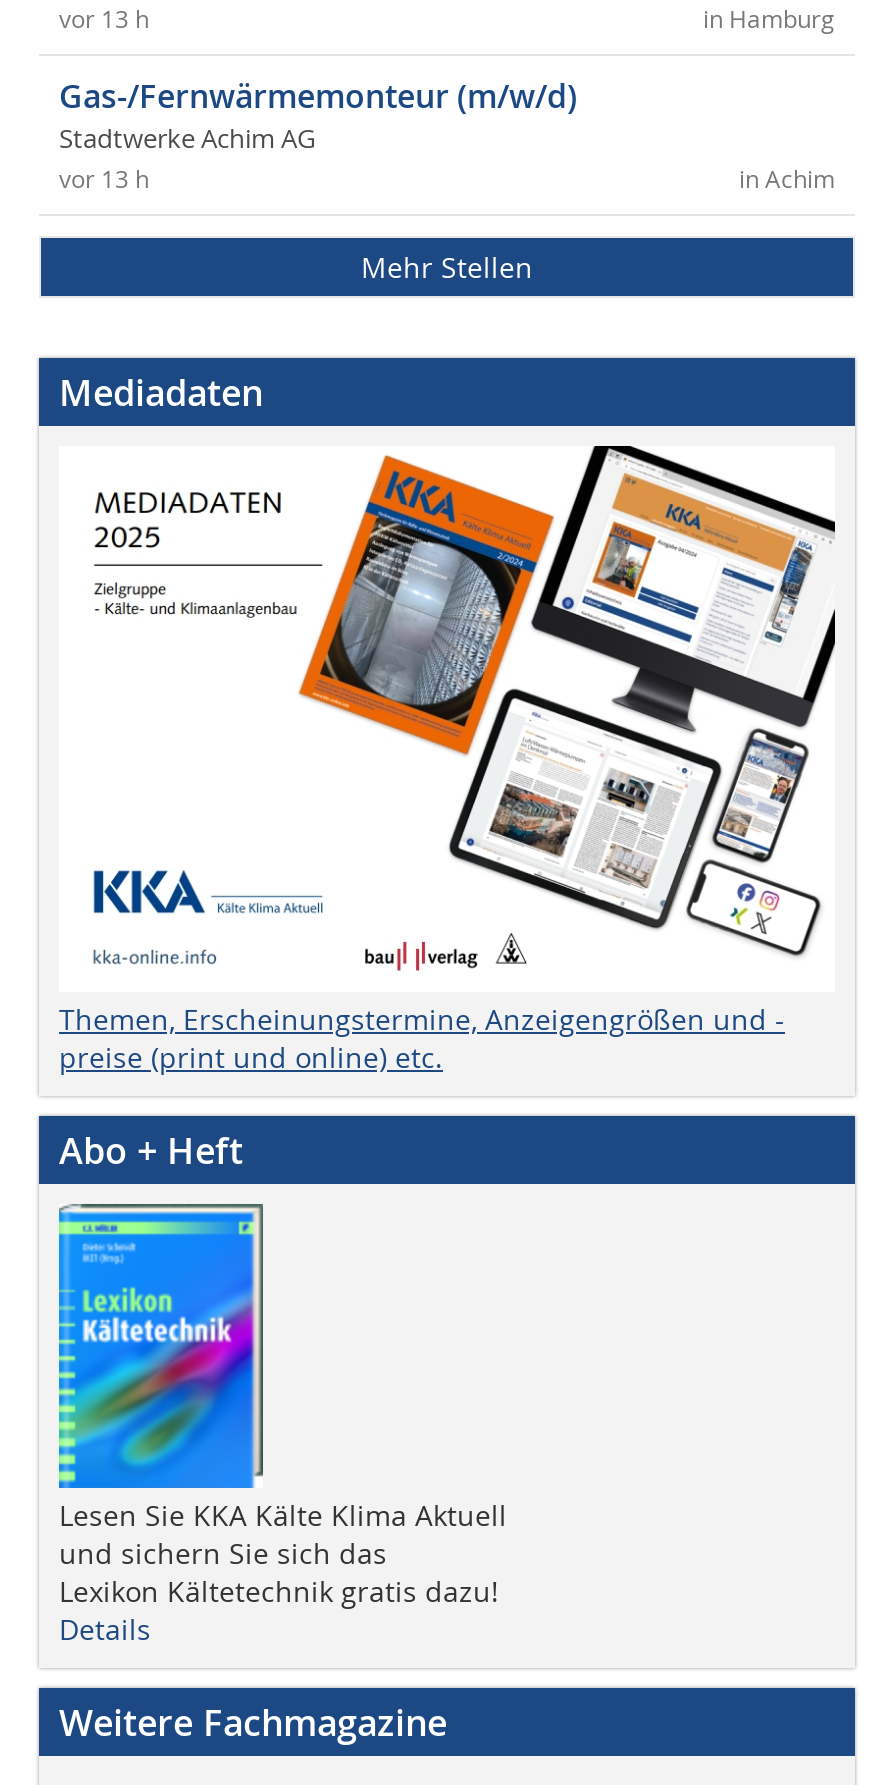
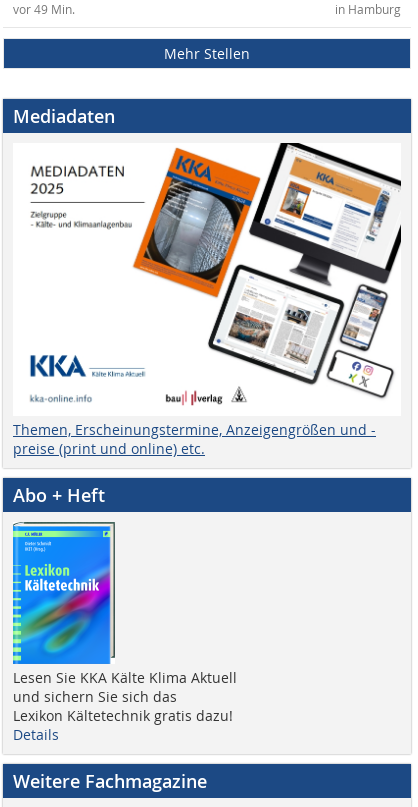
[59,5,835,195] vor 13 h | Gas-/Fernwärmemonteur (m/w/d) | Stadtwerke Achim AG | in Achim | vor 13 h -> [13,2,75,17] vor 49 Min.

